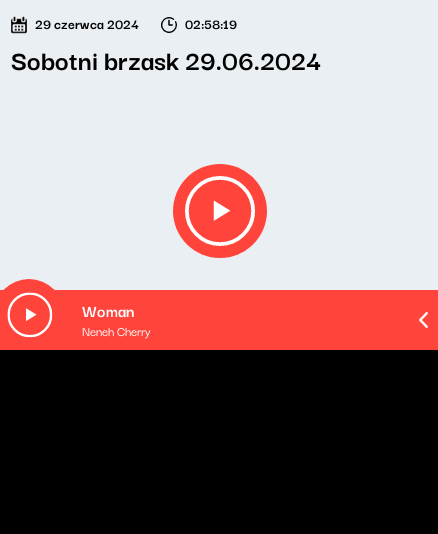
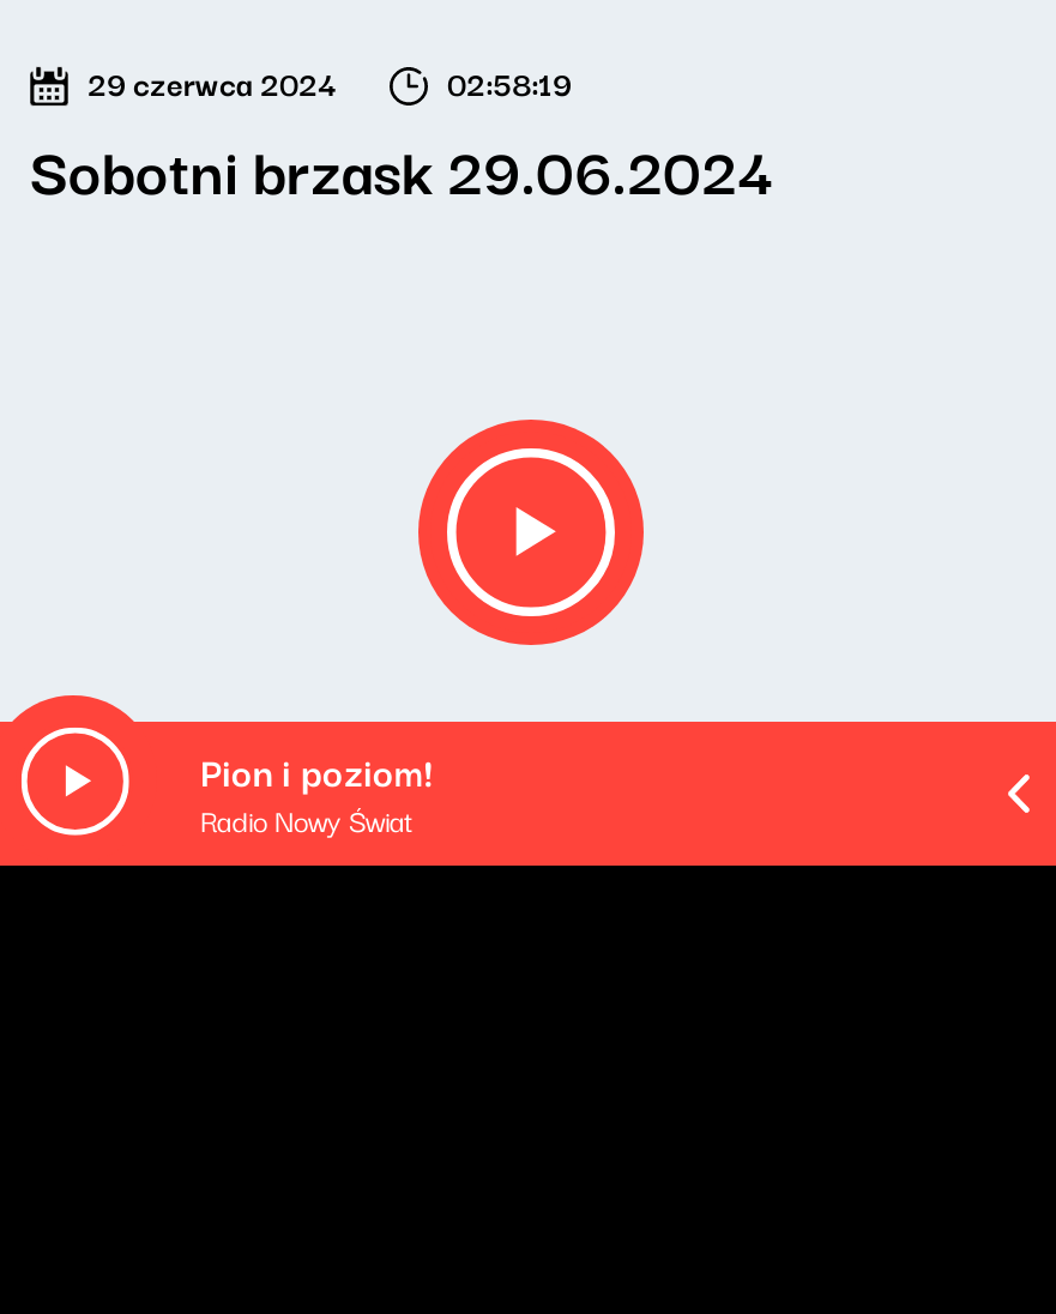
[82,298,151,340] Woman | Neneh Cherry -> [200,741,433,842] Pion i poziom! | Radio Nowy Świat

